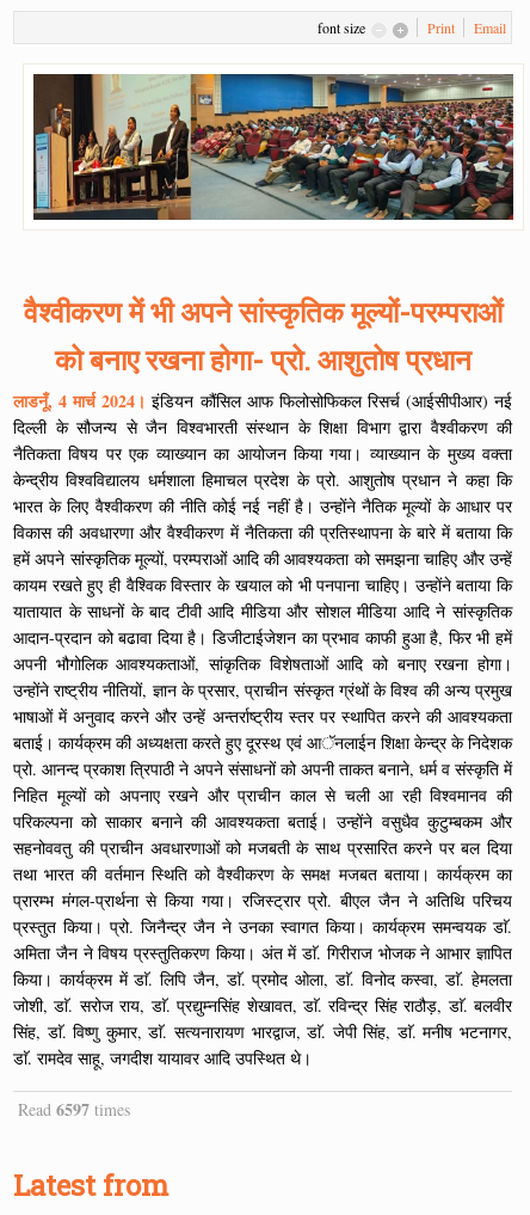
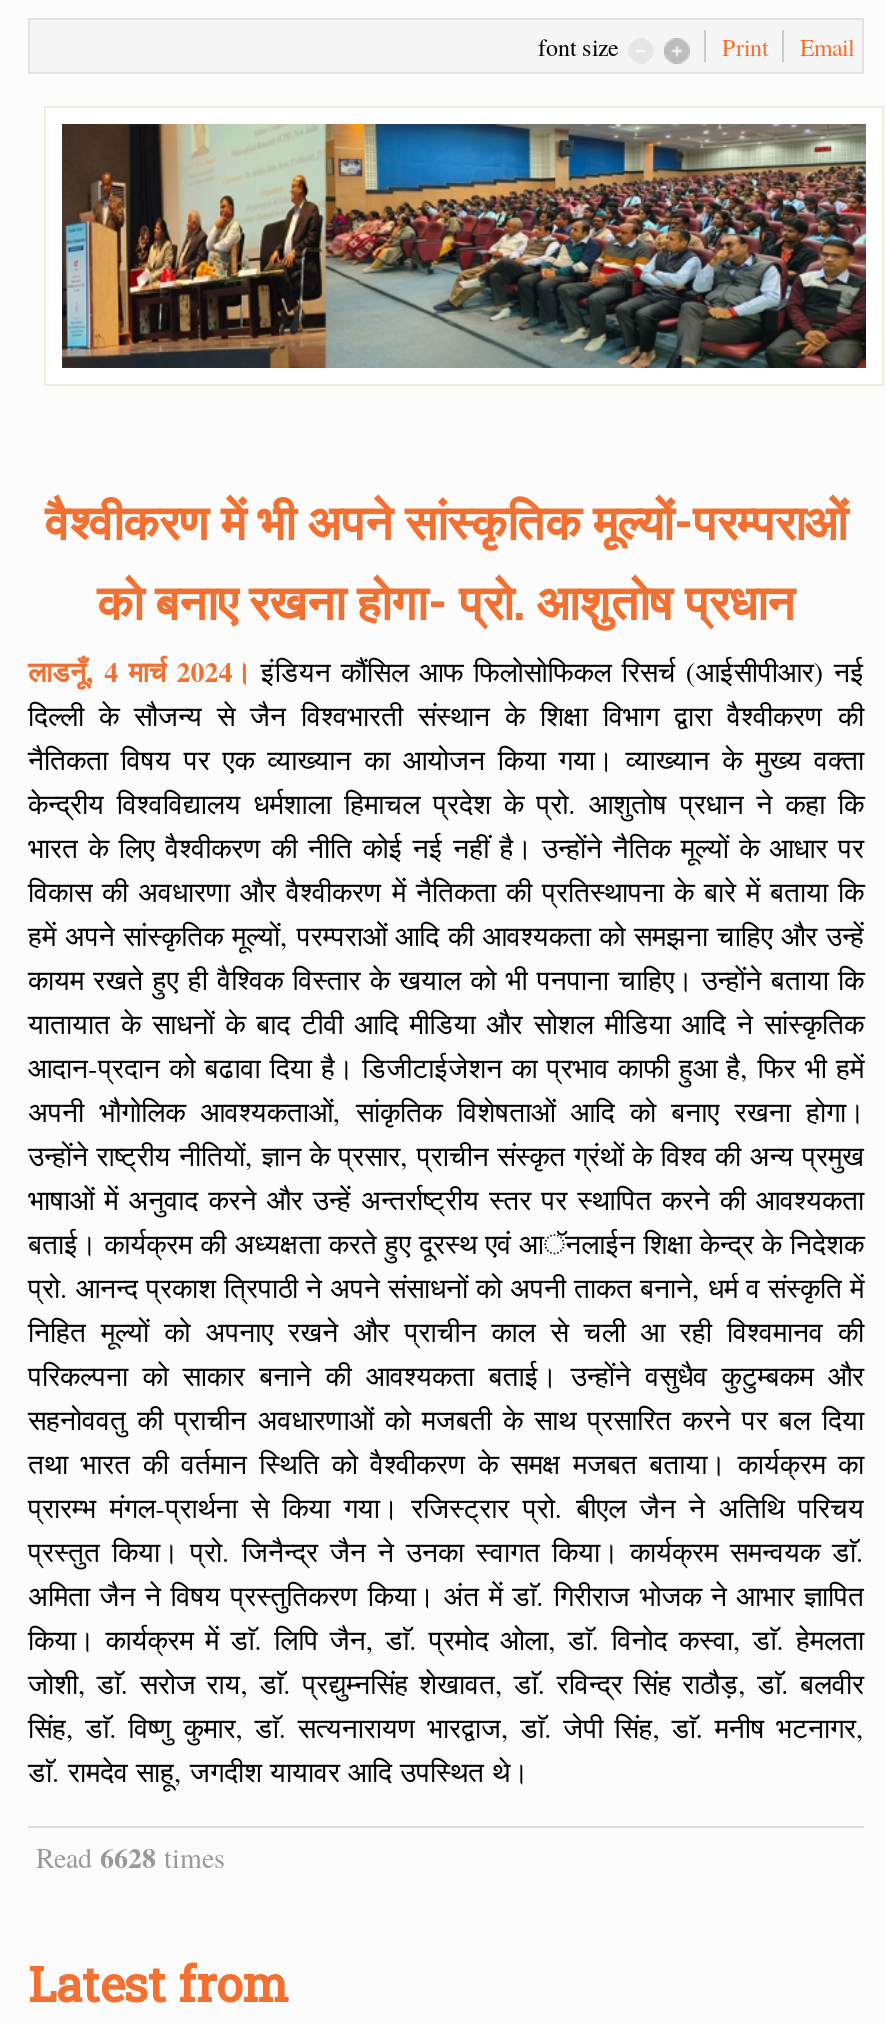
[18,1097,130,1122] Read 6597 times -> [36,1836,224,1878] Read 6628 times

